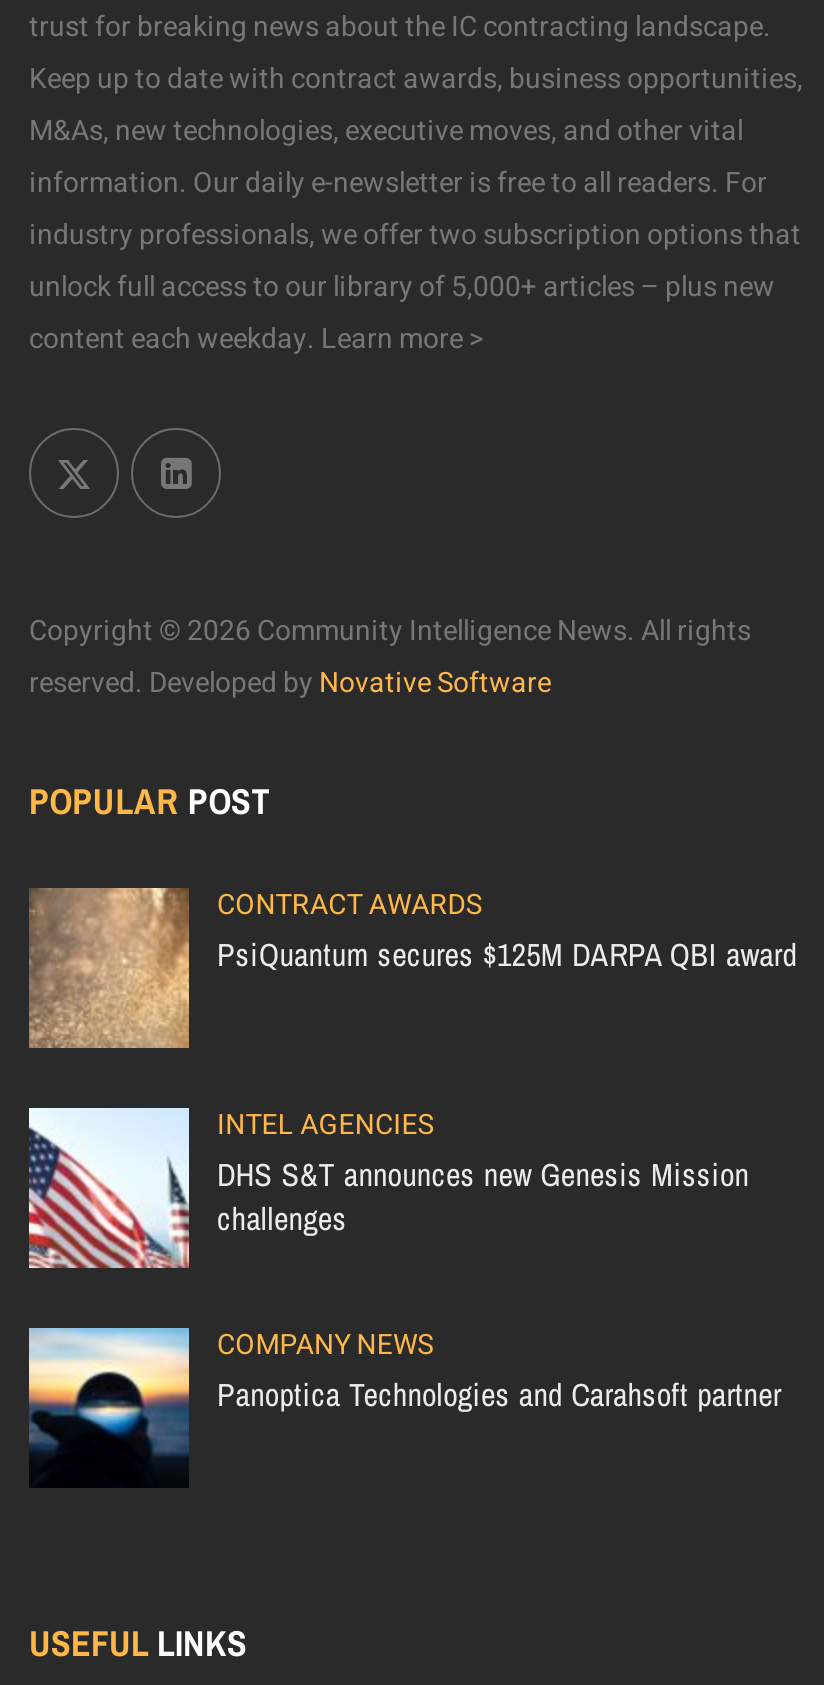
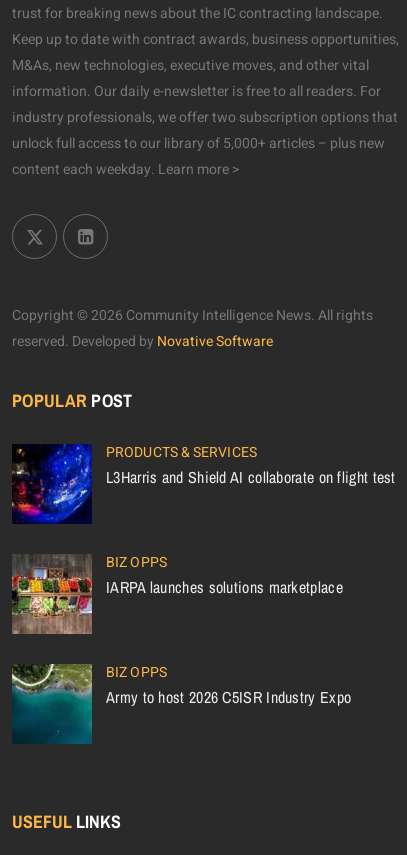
[27,884,797,1050] [image] | CONTRACT AWARDS | PsiQuantum secures $125M DARPA QBI award -> [11,442,396,525] [image] | PRODUCTS & SERVICES | L3Harris and Shield AI collaborate on flight test
[27,1104,749,1268] [image] | INTEL AGENCIES | DHS S&T announces new Genesis Mission | challenges -> [11,552,343,635] [image] | BIZ OPPS | IARPA launches solutions marketplace
[27,1324,781,1488] [image] | COMPANY NEWS | Panoptica Technologies and Carahsoft partner -> [11,662,351,745] [image] | BIZ OPPS | Army to host 2026 C5ISR Industry Expo

